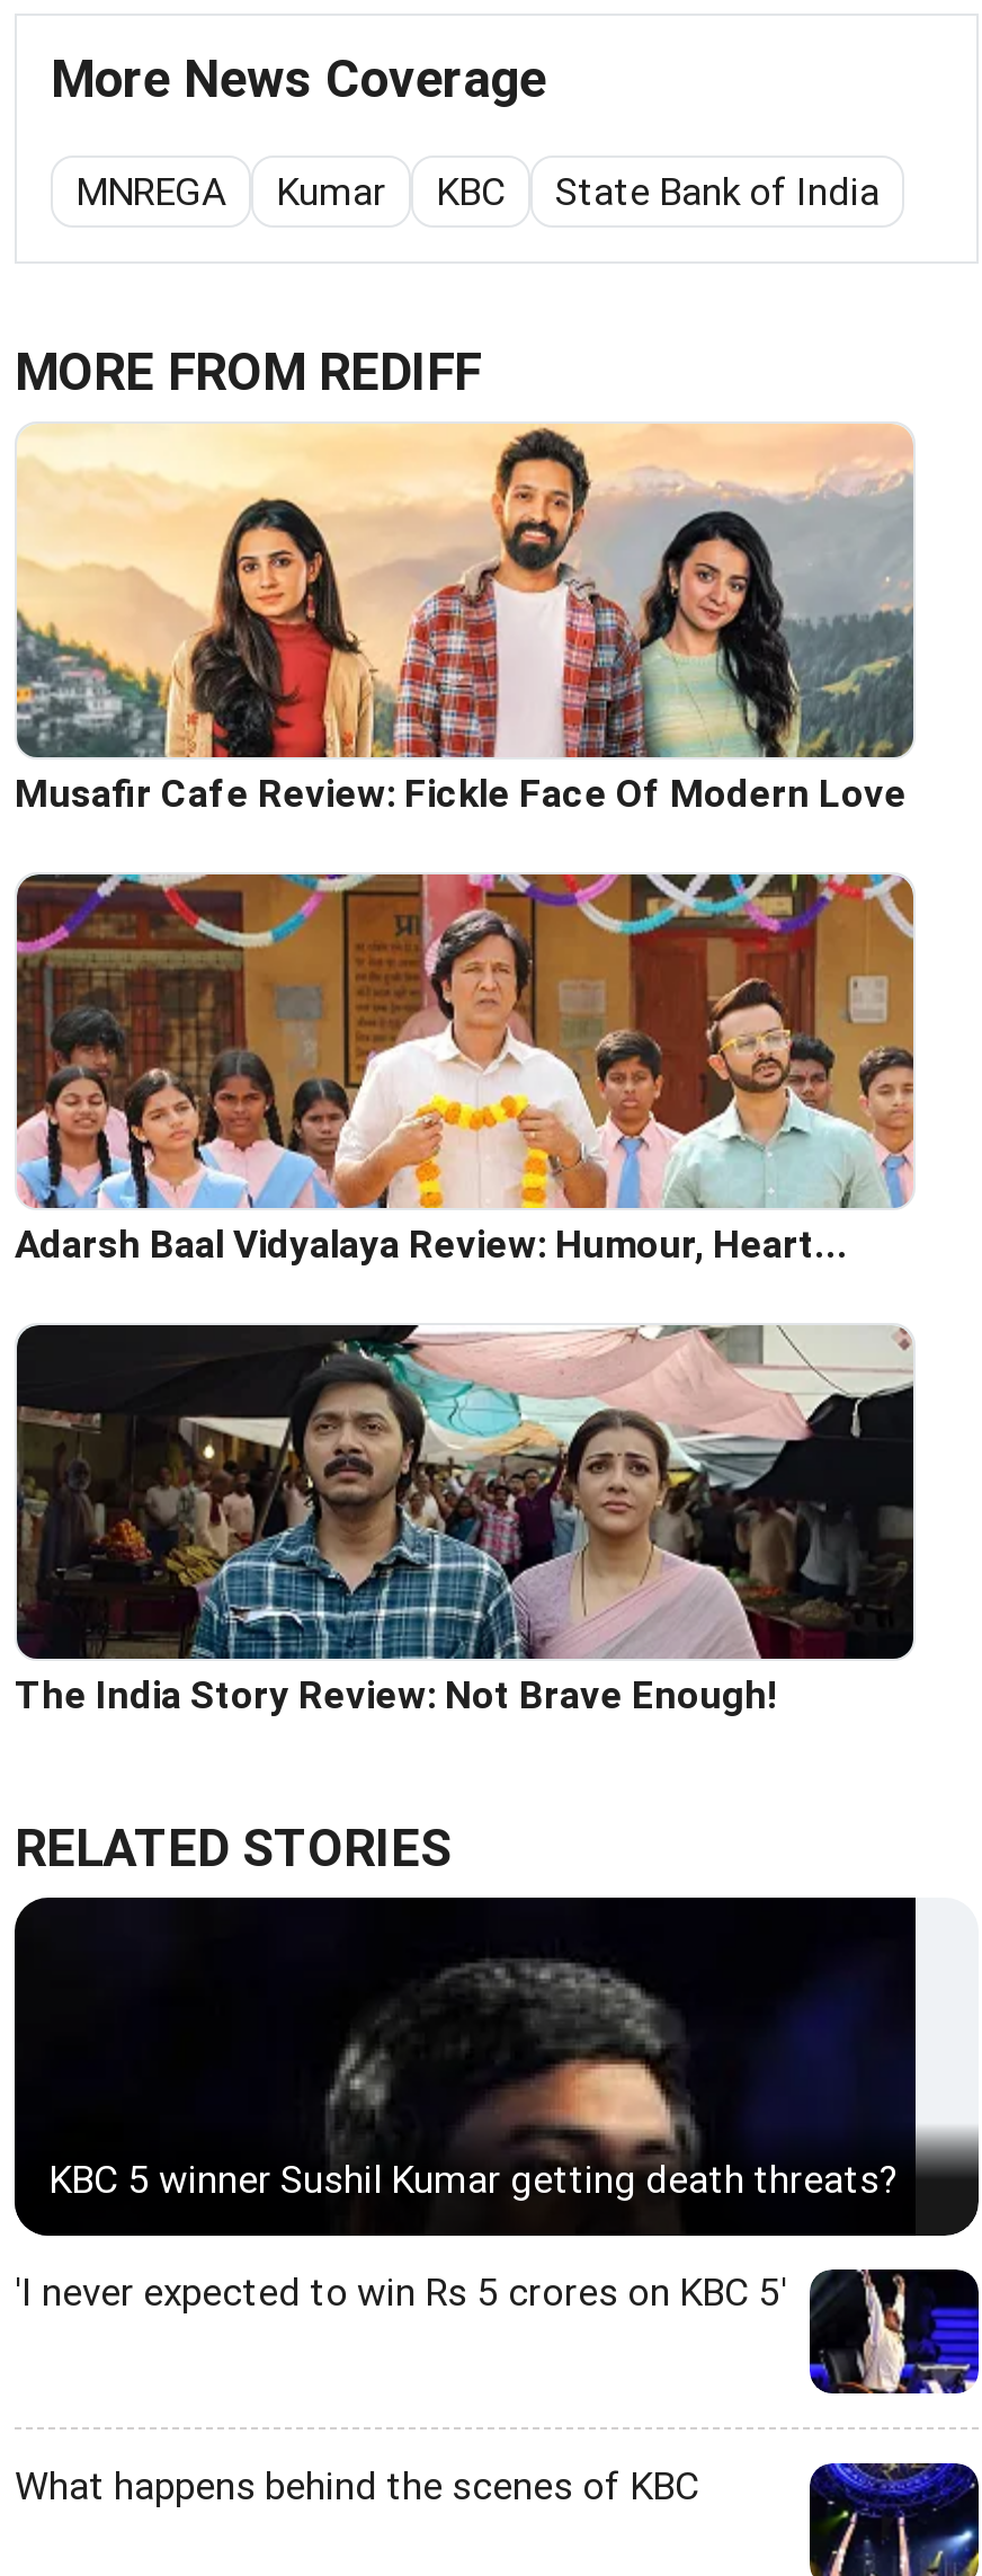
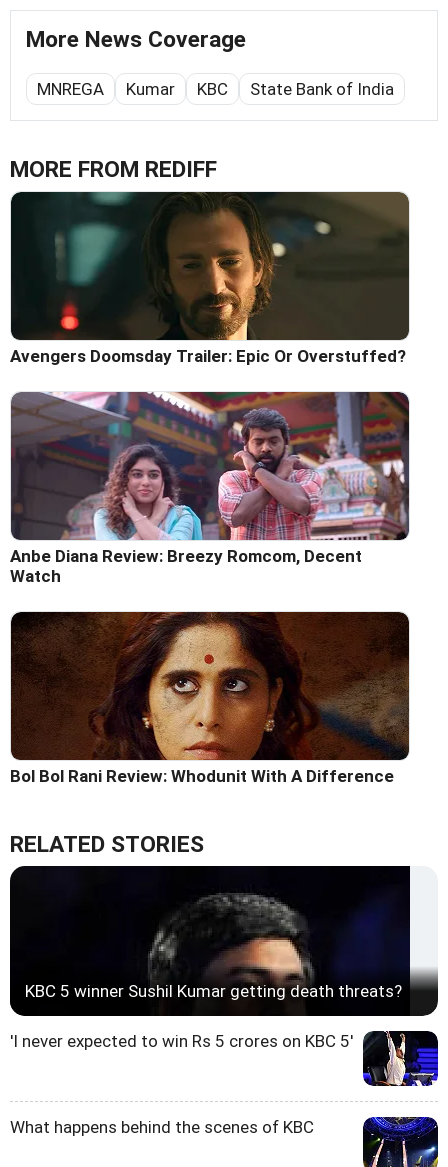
[15,424,913,816] [image] | Musafir Cafe Review: Fickle Face Of Modern Love -> [10,191,410,366] [image] | Avengers Doomsday Trailer: Epic Or Overstuffed?
[15,872,916,1267] [image] | Adarsh Baal Vidyalaya Review: Humour, Heart... -> [10,394,410,586] [image] | Anbe Diana Review: Breezy Romcom, Decent | Watch
[15,1323,913,1717] [image] | The India Story Review: Not Brave Enough! -> [10,611,409,786] [image] | Bol Bol Rani Review: Whodunit With A Difference

